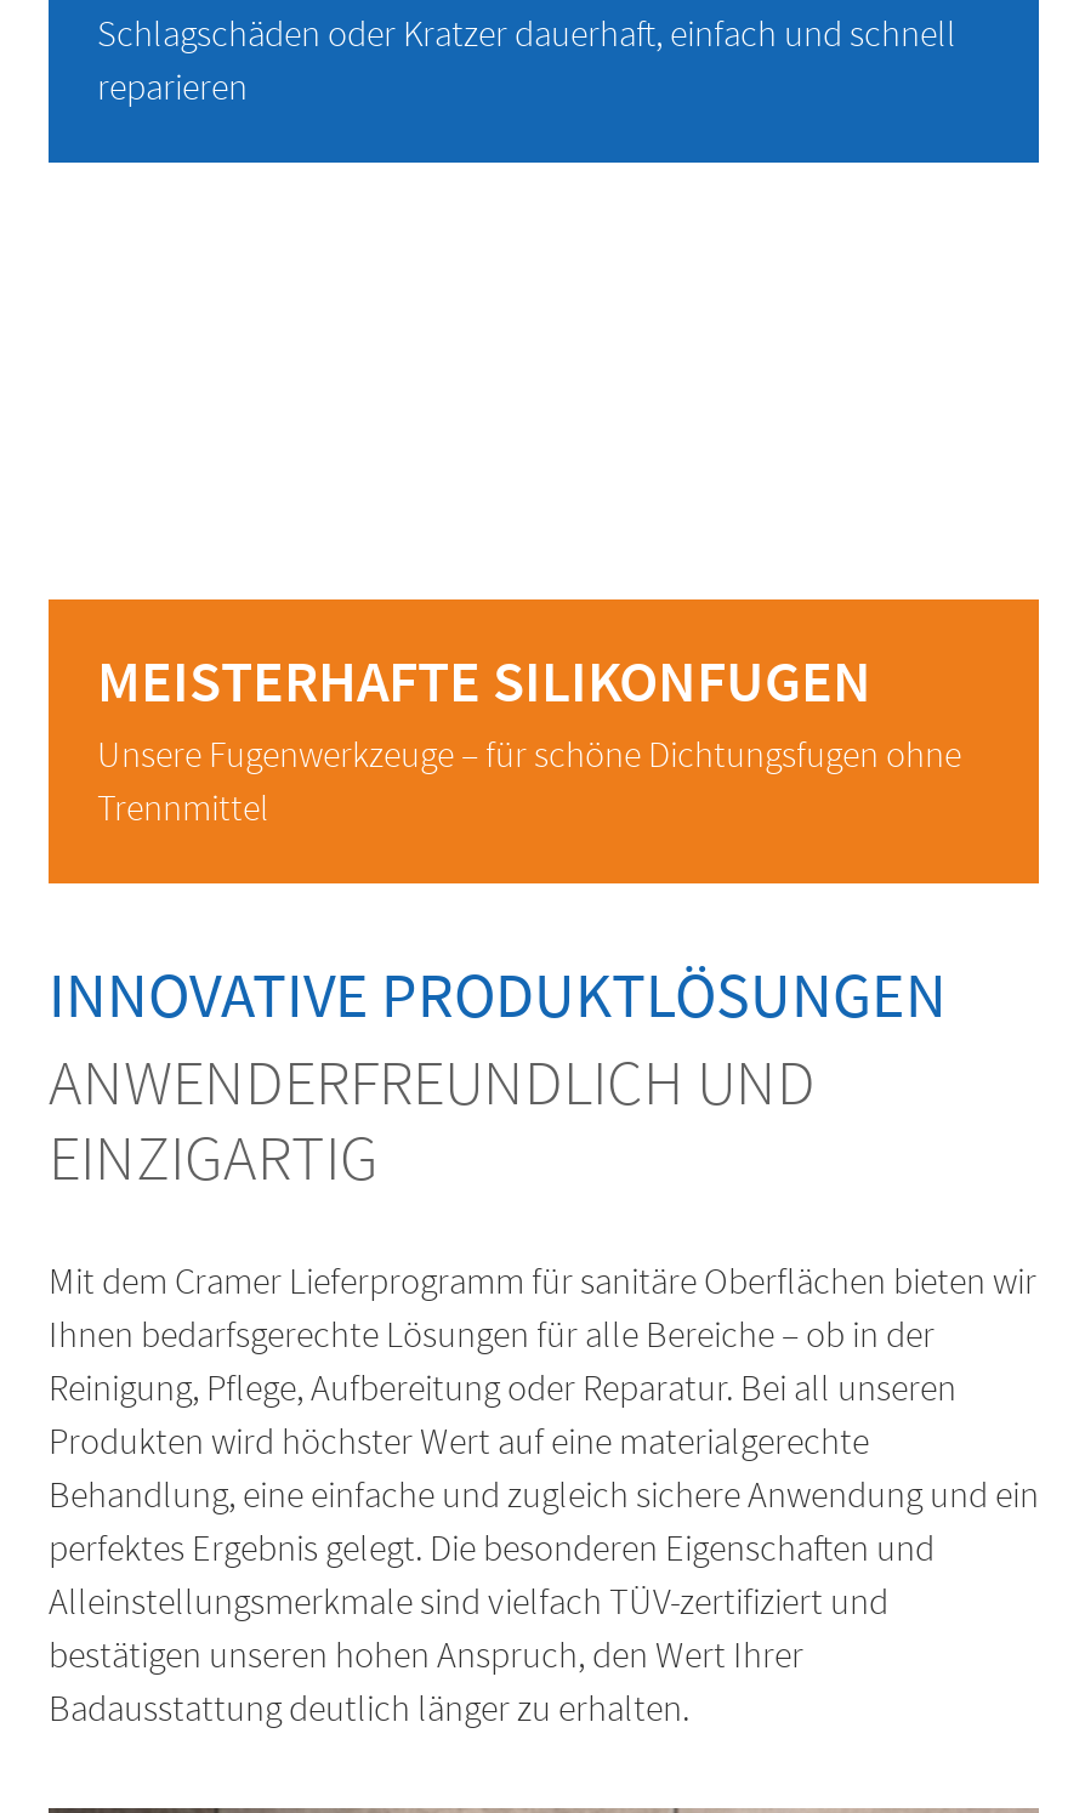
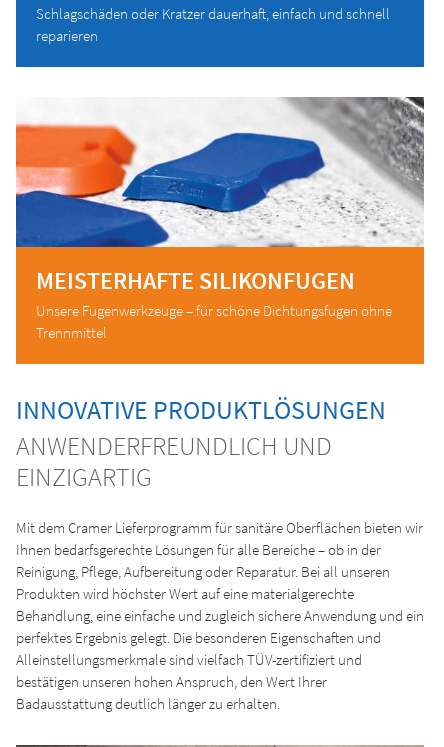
none -> [15,96,425,248] [image]

